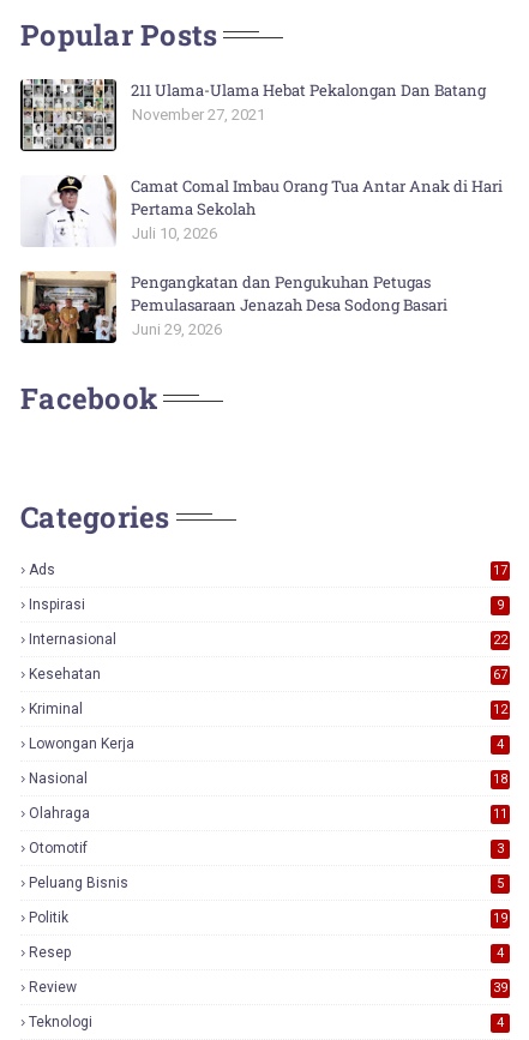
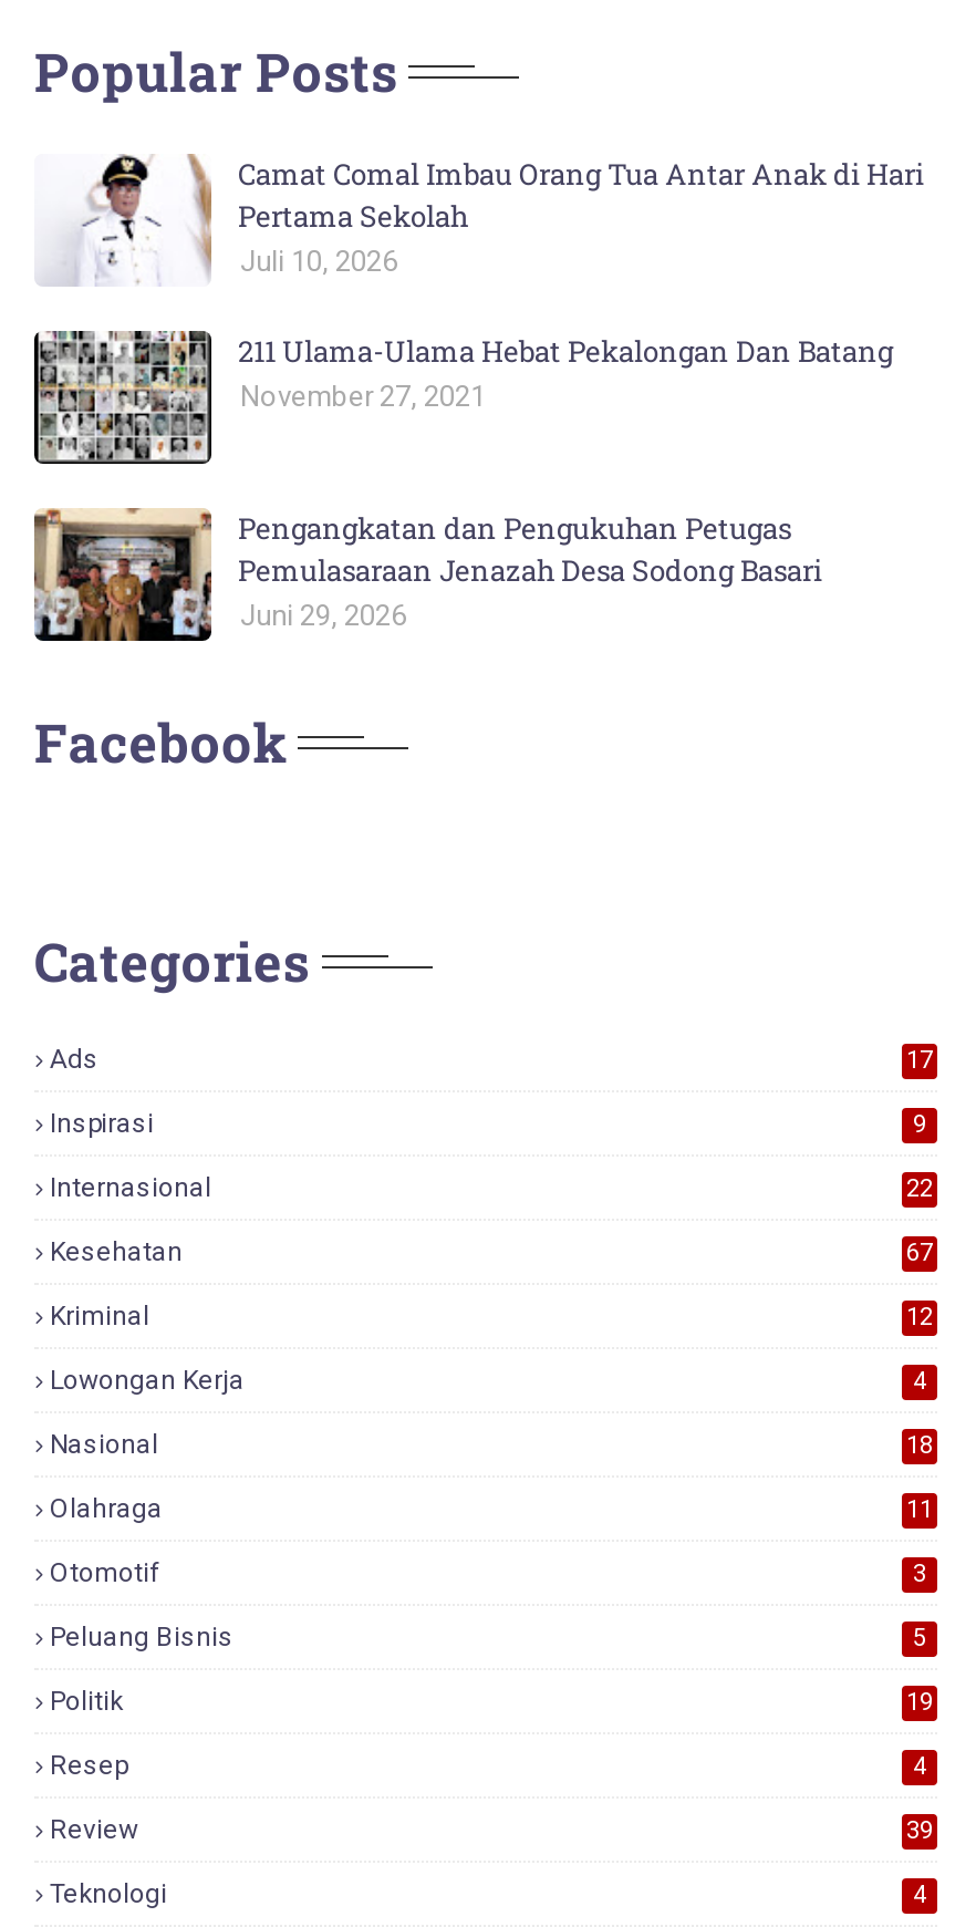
moved [19,78,486,152] -> [32,329,893,466]: [image] | 211 Ulama-Ulama Hebat Pekalongan Dan Batang | November 27, 2021
moved [23,174,503,248] -> [39,152,924,289]: [image] | Camat Comal Imbau Orang Tua Antar Anak di Hari | Pertama Sekolah | Juli 10, 2026

